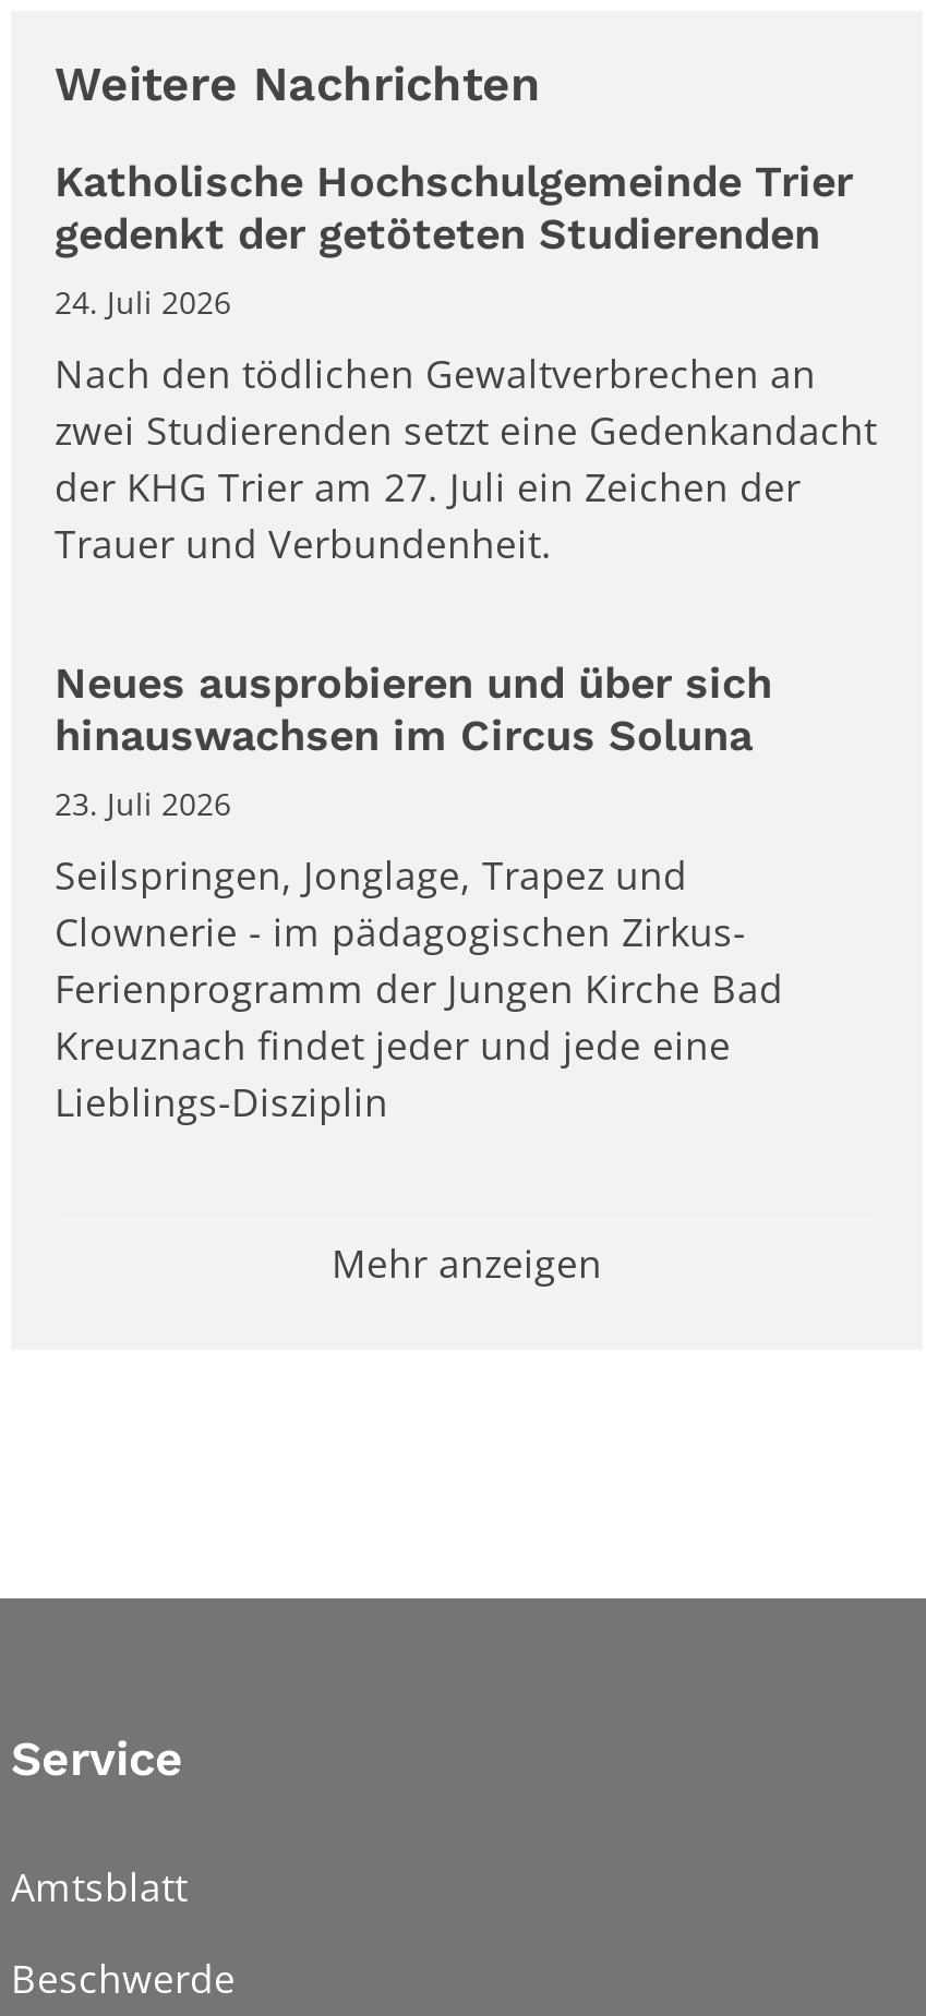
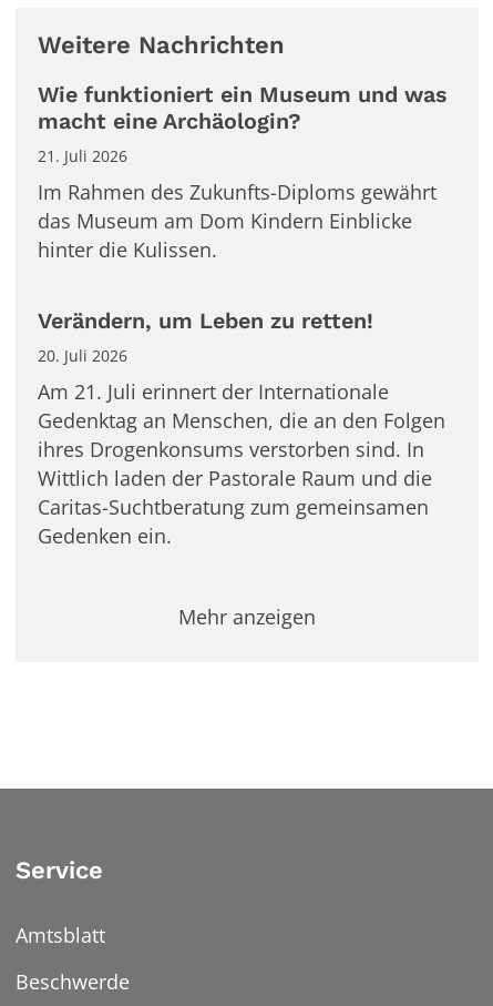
[55,156,853,322] Katholische Hochschulgemeinde Trier | gedenkt der getöteten Studierenden | 24. Juli 2026 -> [38,82,448,166] Wie funktioniert ein Museum und was | macht eine Archäologin? | 21. Juli 2026
[55,346,877,568] Nach den tödlichen Gewaltverbrechen an | zwei Studierenden setzt eine Gedenkandacht | der KHG Trier am 27. Juli ein Zeichen der | Trauer und Verbundenheit. -> [38,178,436,263] Im Rahmen des Zukunfts-Diploms gewährt | das Museum am Dom Kindern Einblicke | hinter die Kulissen.
[55,658,772,824] Neues ausprobieren und über sich | hinauswachsen im Circus Soluna | 23. Juli 2026 -> [38,308,380,366] Verändern, um Leben zu retten! | 20. Juli 2026
[55,848,783,1127] Seilspringen, Jonglage, Trapez und | Clownerie - im pädagogischen Zirkus- | Ferienprogramm der Jungen Kirche Bad | Kreuznach findet jeder und jede eine | Lieblings-Disziplin -> [38,378,445,549] Am 21. Juli erinnert der Internationale | Gedenktag an Menschen, die an den Folgen | ihres Drogenkonsums verstorben sind. In | Wittlich laden der Pastorale Raum und die | Caritas-Suchtberatung zum gemeinsamen | Gedenken ein.

